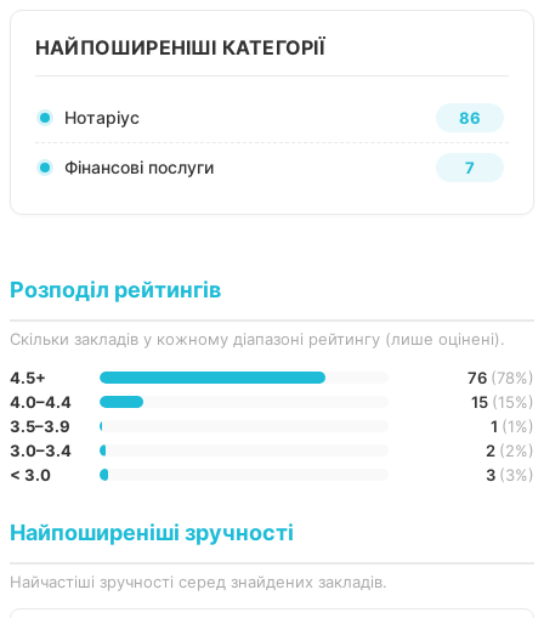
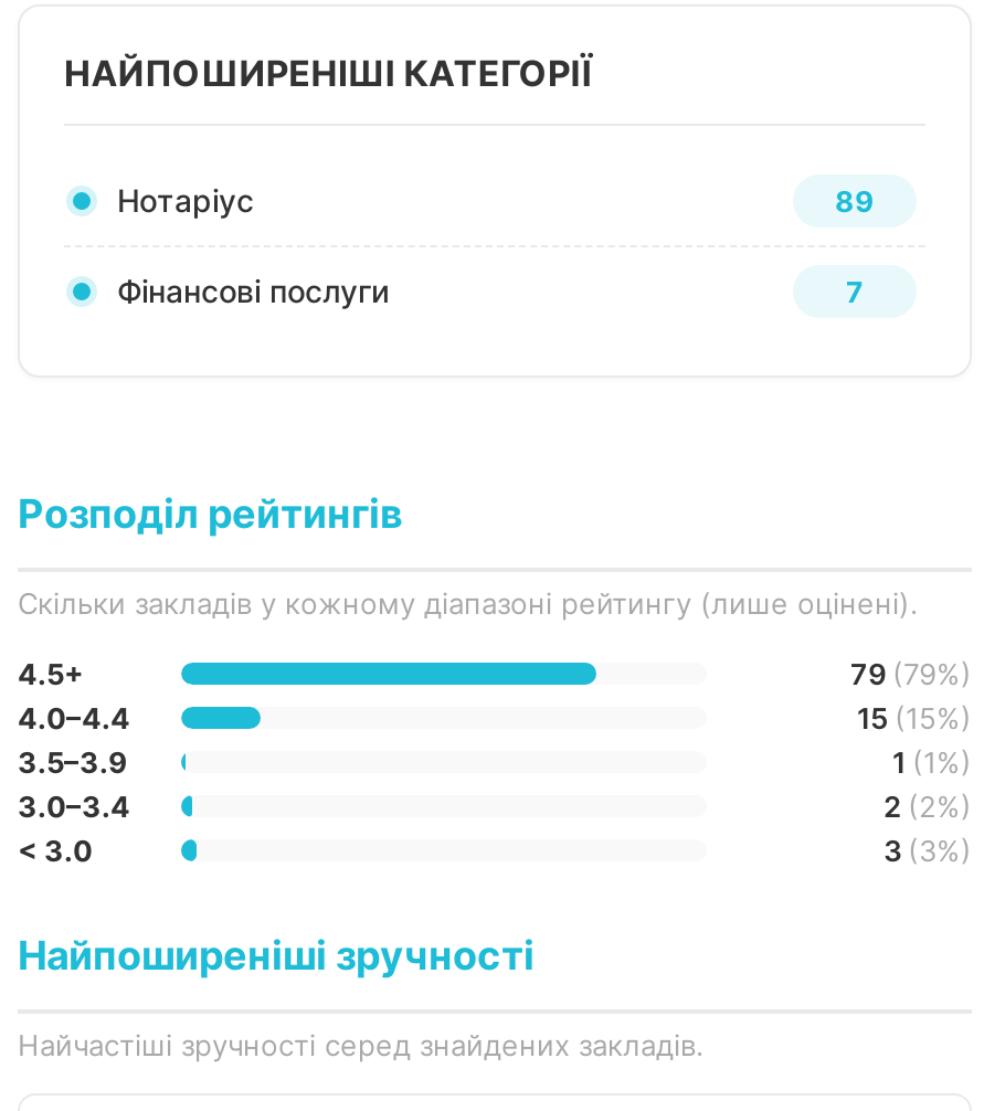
[459,108,481,127] 86 -> [835,183,875,219] 89
[467,368,534,387] 76 (78%) -> [850,656,972,691] 79 (79%)

